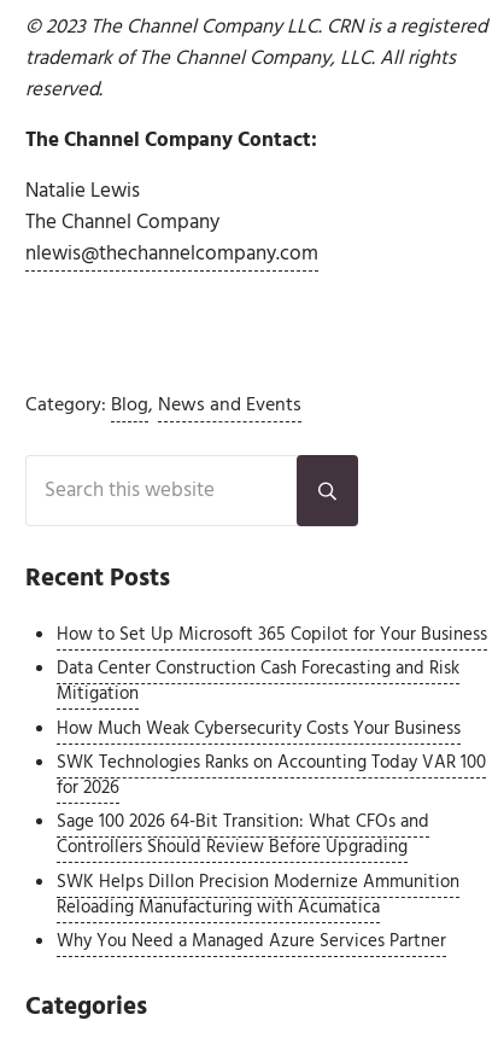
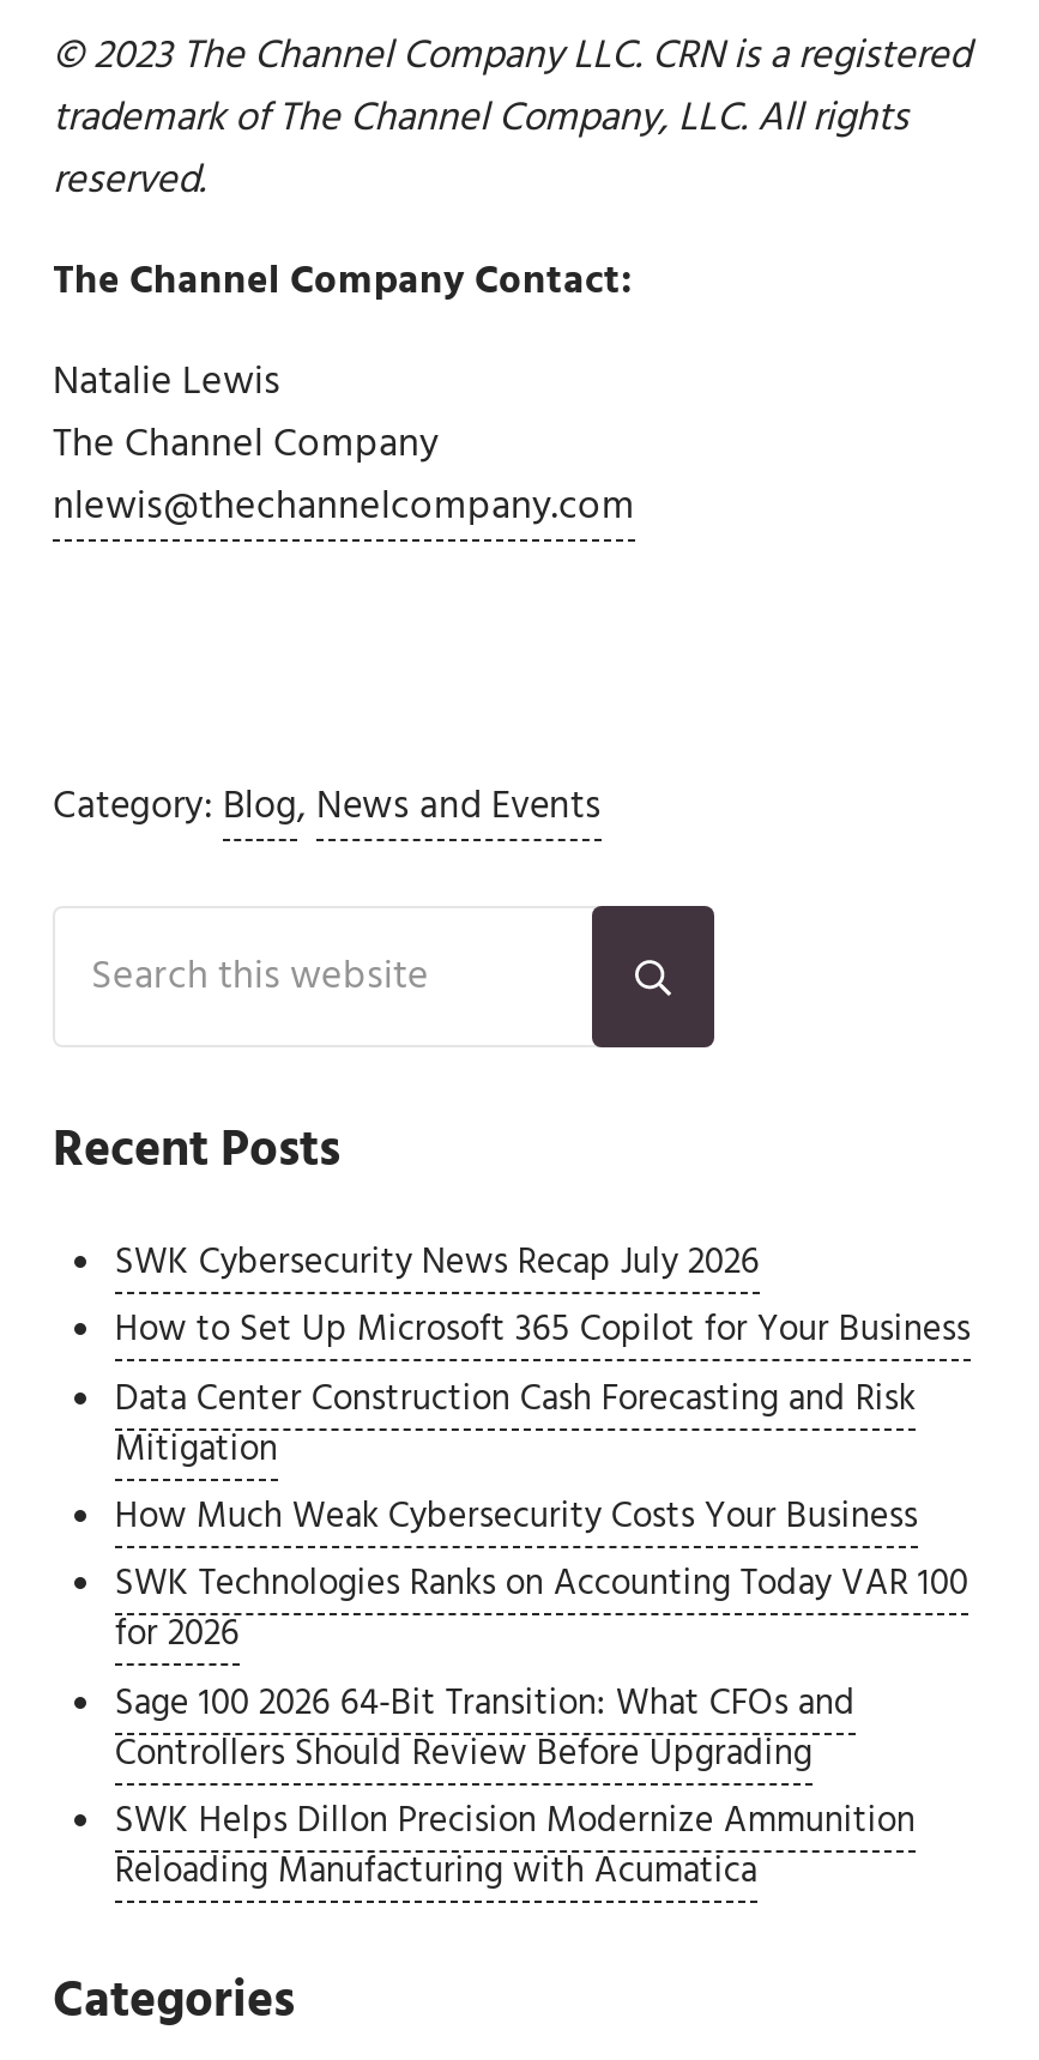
none -> [115,1234,760,1291] SWK Cybersecurity News Recap July 2026
moved [57,620,487,922] -> [115,1302,970,1901]: How to Set Up Microsoft 365 Copilot for Your Business | Data Center Construction Cash Forecasting and Risk | Mitigation | ... | SWK Helps Dillon Precision Modernize Ammunition | Reloading Manufacturing with Acumatica
[57,927,446,956] Why You Need a Managed Azure Services Partner -> none

